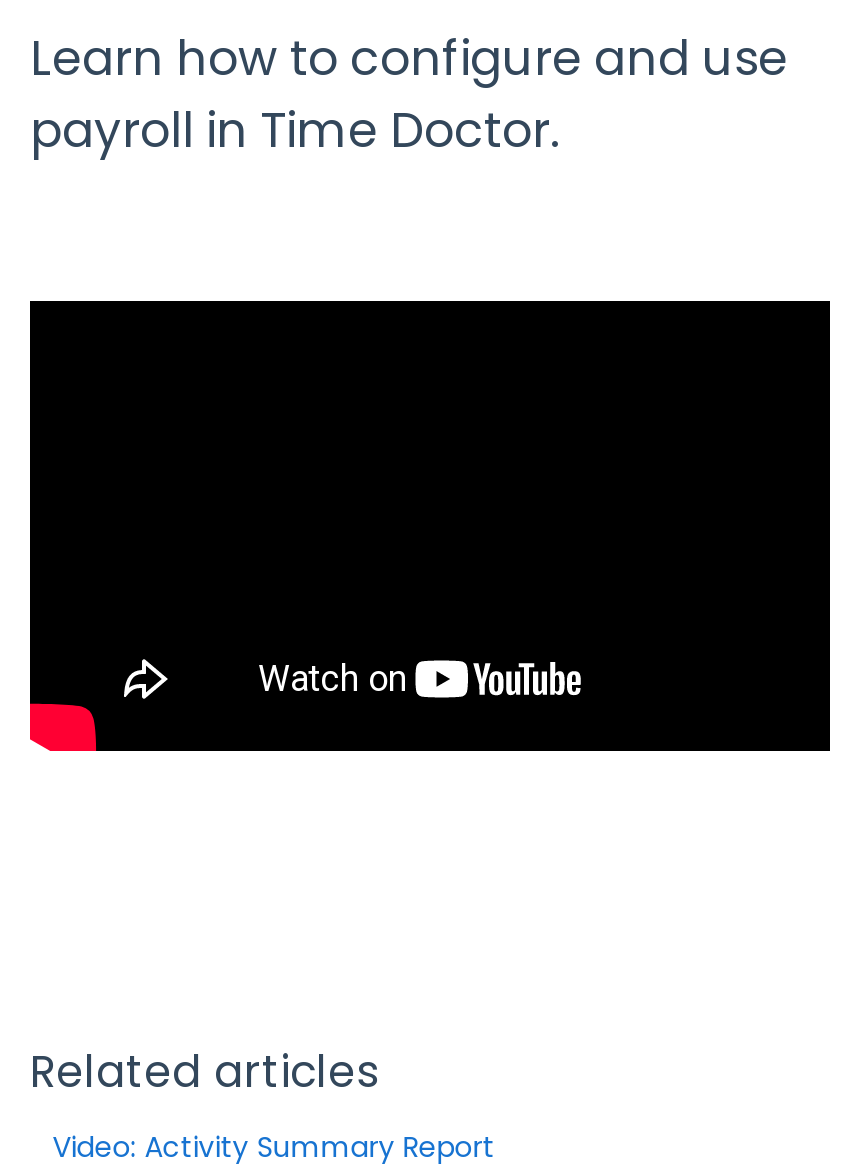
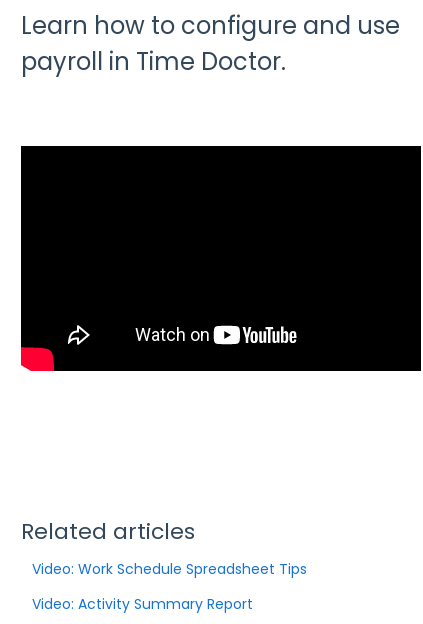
none -> [32,559,307,579] Video: Work Schedule Spreadsheet Tips

